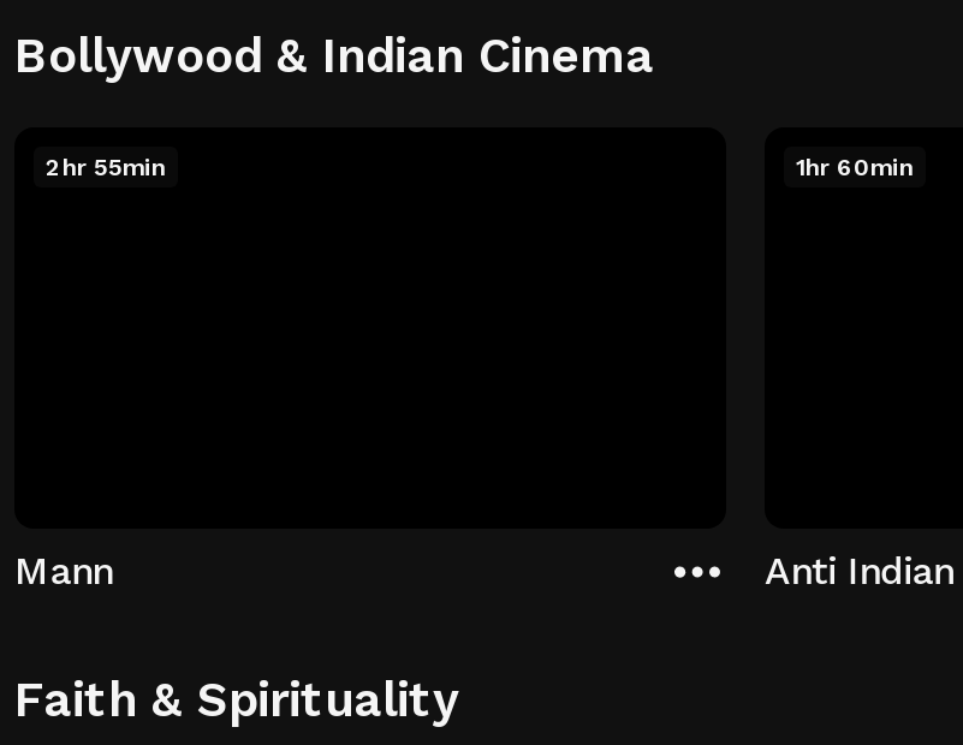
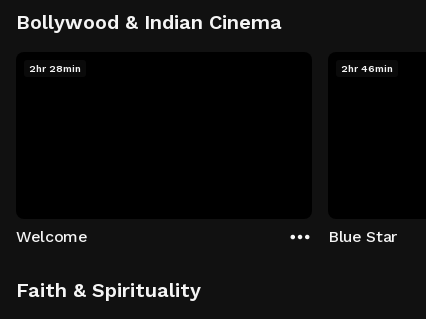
[46,154,166,180] 2hr 55min -> [29,63,81,74] 2hr 28min
[796,154,914,180] 1hr 60min -> [341,63,393,74] 2hr 46min
[14,547,112,592] Mann -> [16,226,88,245] Welcome
[765,547,953,592] Anti Indian -> [328,226,397,245] Blue Star

